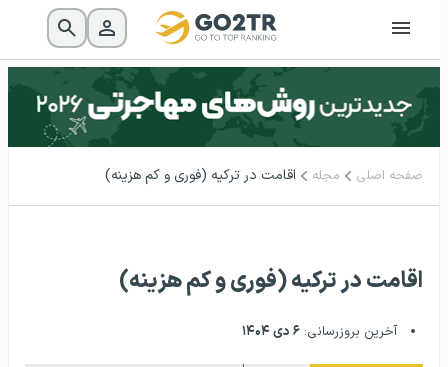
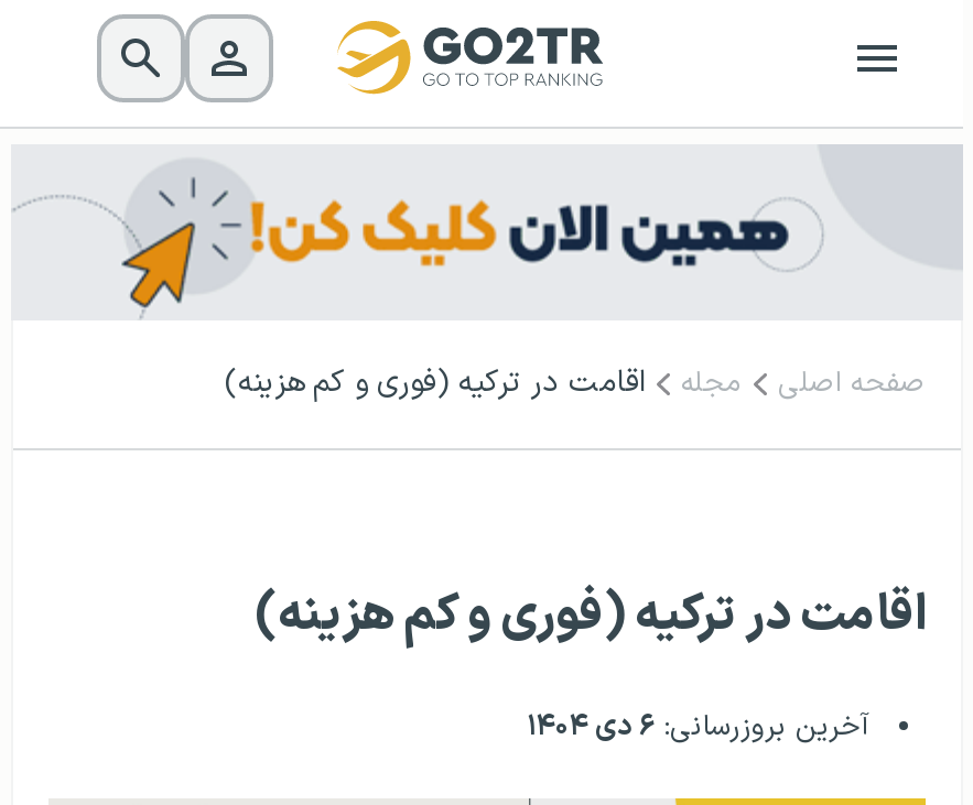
[7,66,441,148] [image] -> [11,144,963,320] [image]

